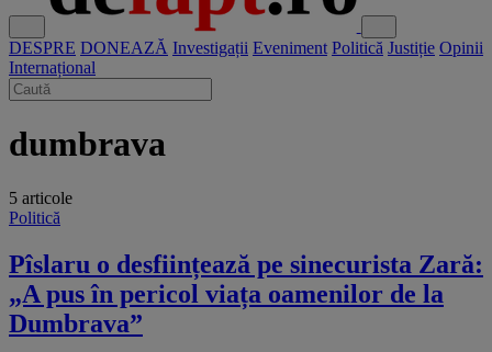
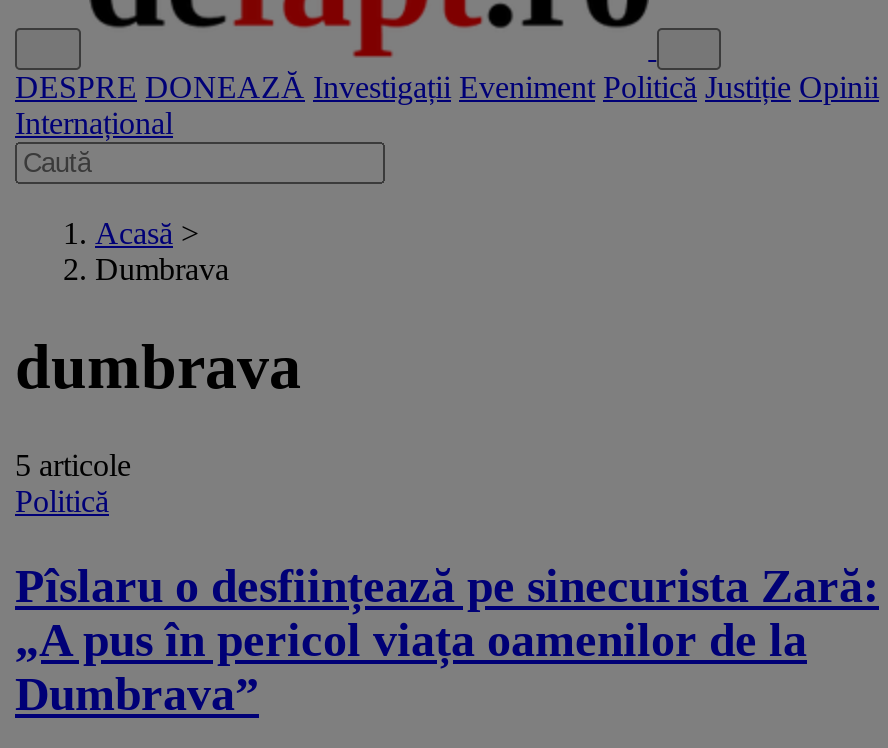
none -> [95,216,229,286] Acasă > | Dumbrava

